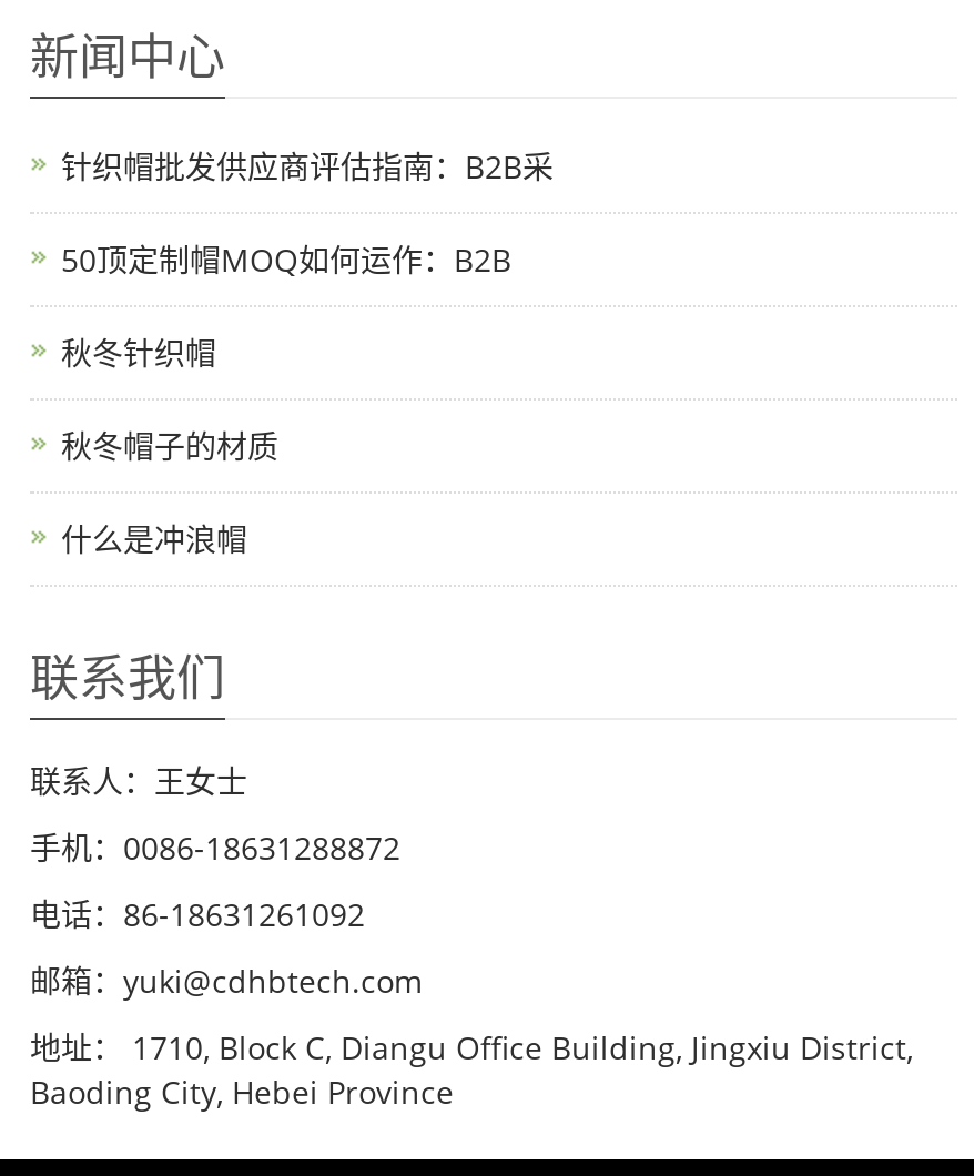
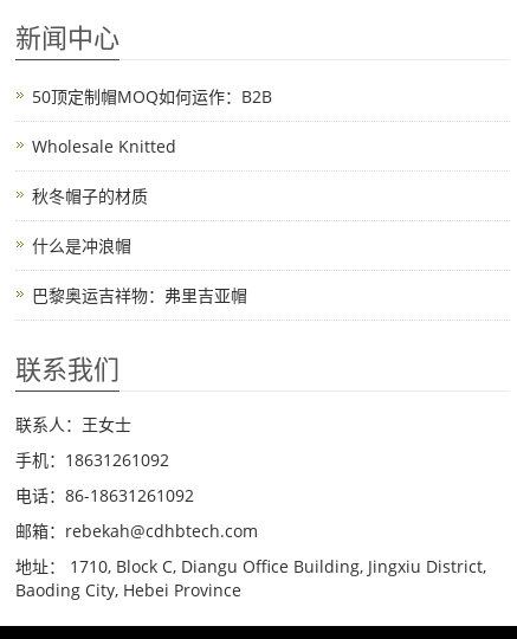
[61,146,554,188] 针织帽批发供应商评估指南：B2B采 -> none
moved [61,239,511,281] -> [32,85,272,108]: 50顶定制帽MOQ如何运作：B2B
[61,332,216,374] 秋冬针织帽 -> [32,135,176,158] Wholesale Knitted
moved [61,425,278,560] -> [32,185,148,257]: 秋冬帽子的材质 | 什么是冲浪帽
none -> [32,284,247,307] 巴黎奥运吉祥物：弗里吉亚帽
[30,827,400,869] 手机：0086-18631288872 -> [15,449,169,471] 手机：18631261092
[30,960,423,1002] 邮箱：yuki@cdhbtech.com -> [15,520,258,542] 邮箱：rebekah@cdhbtech.com

